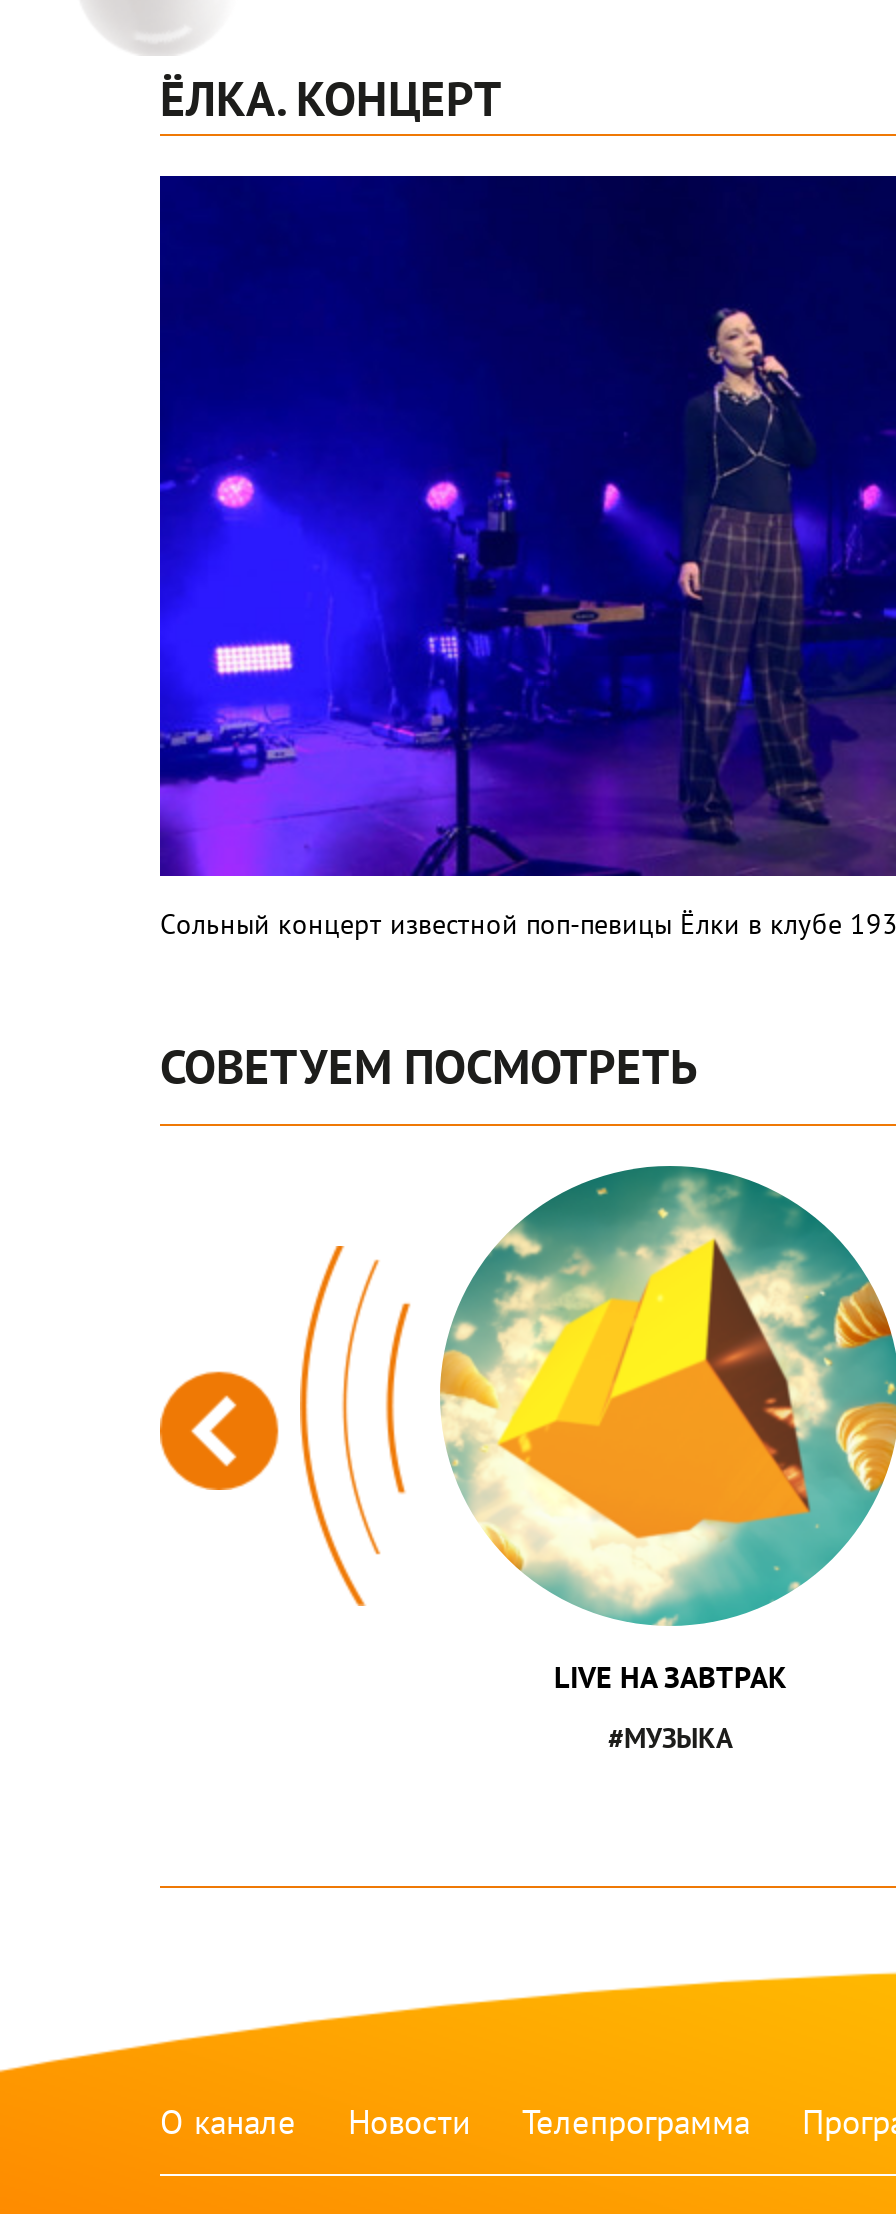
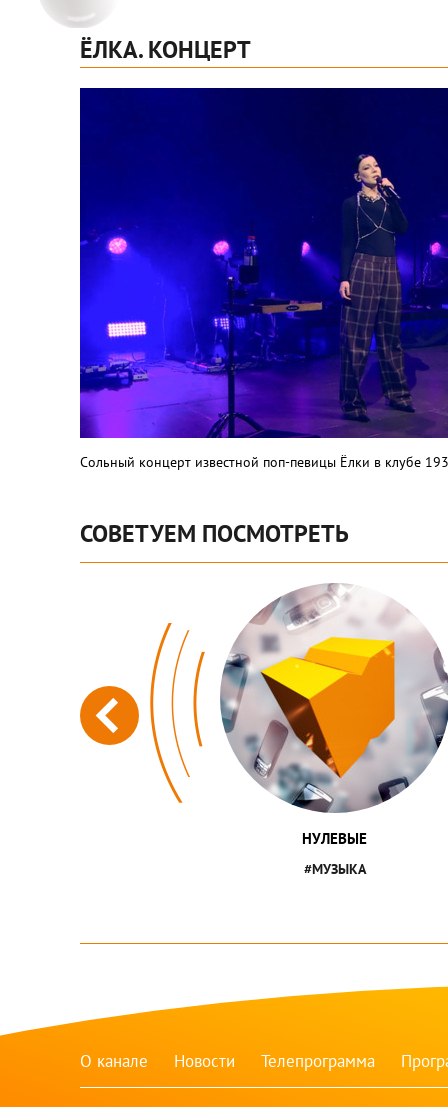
[440,1164,890,1696] [image] | LIVE НА ЗАВТРАК -> [220,583,445,848] [image] | НУЛЕВЫЕ

